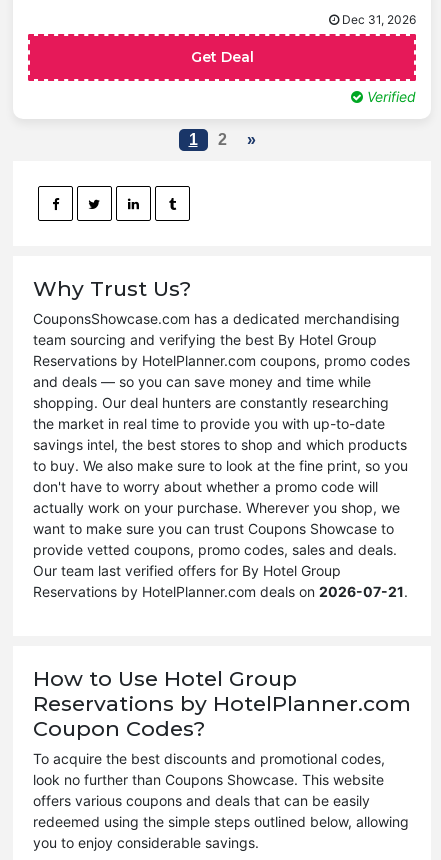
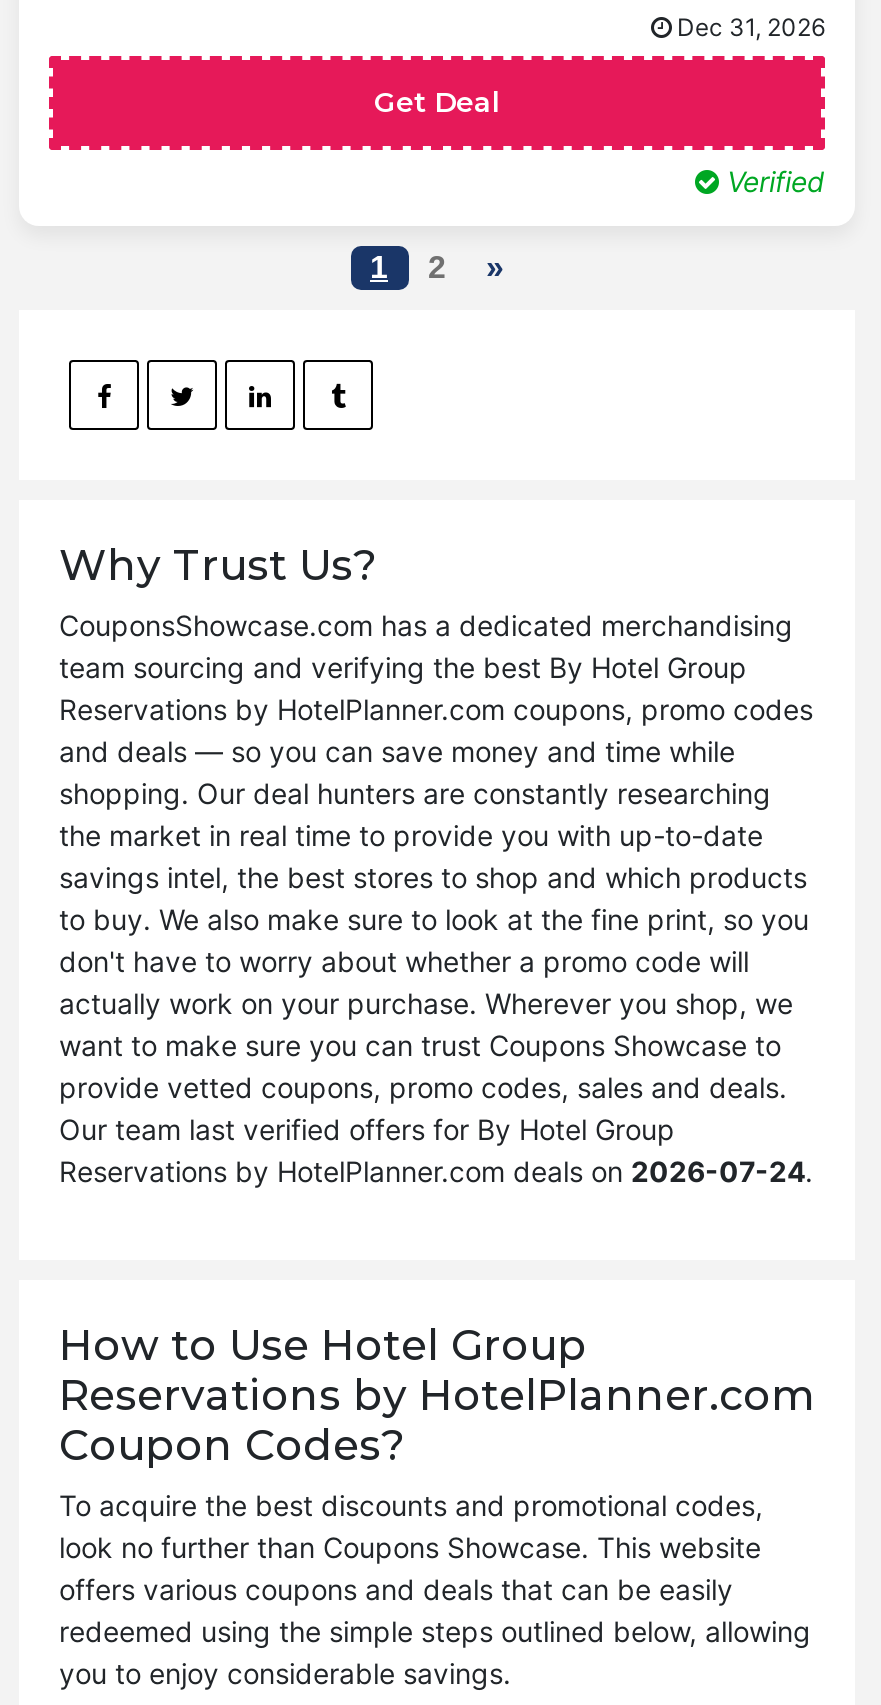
[33,583,408,600] Reservations by HotelPlanner.com deals on 2026-07-21. -> [59,1153,813,1187] Reservations by HotelPlanner.com deals on 2026-07-24.

